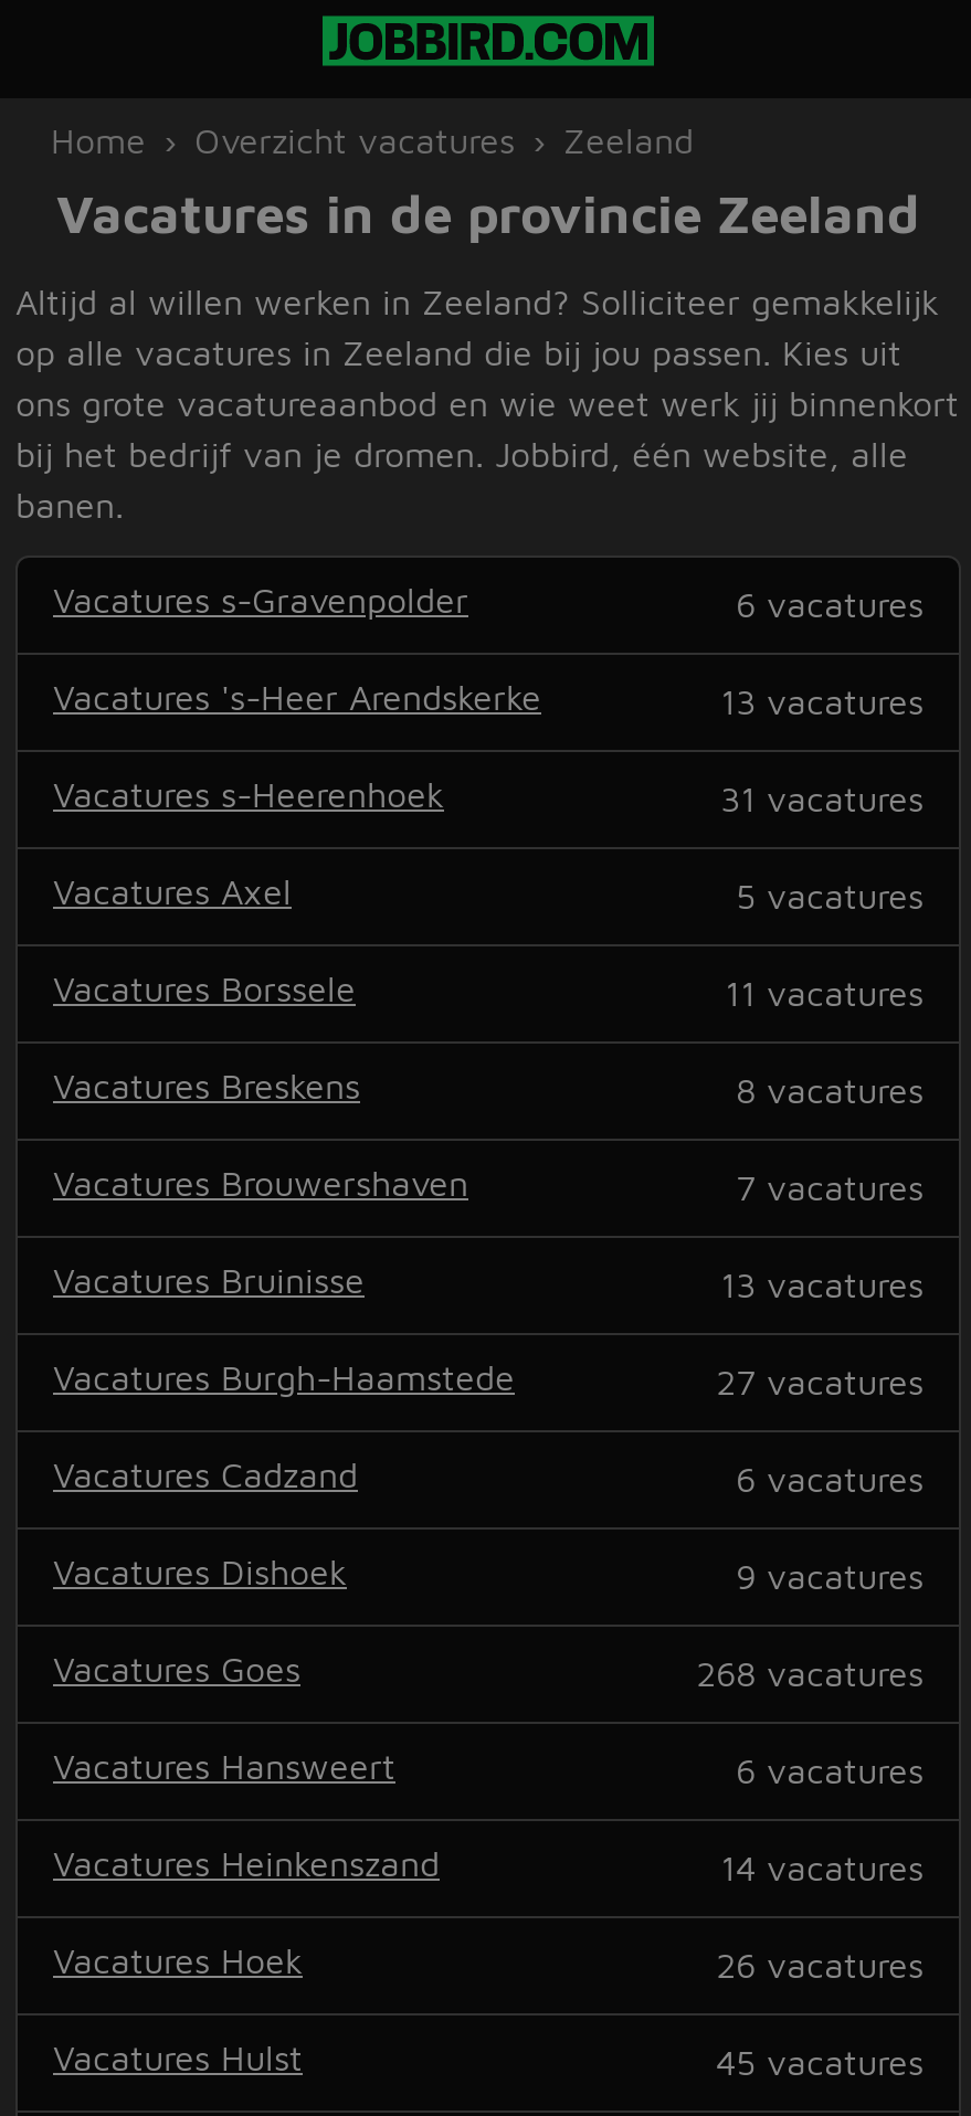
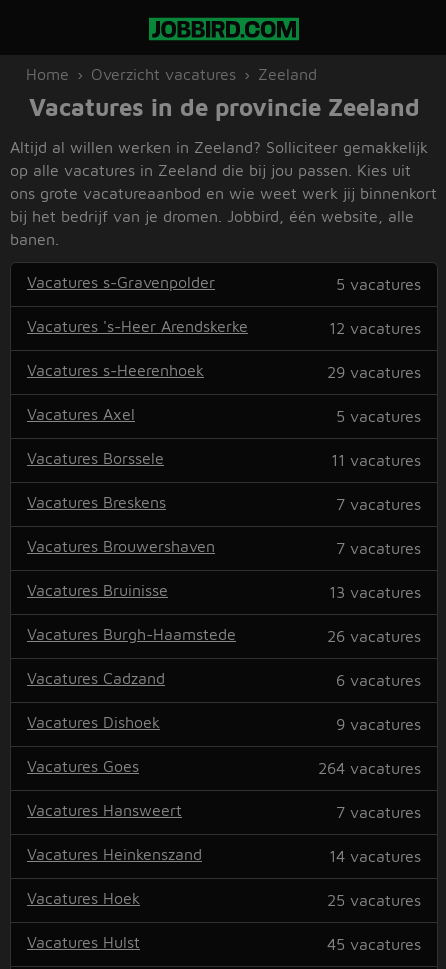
[736,584,923,624] 6 vacatures -> [336,275,421,293] 5 vacatures
[720,681,923,721] 13 vacatures -> [329,319,421,337] 12 vacatures
[720,779,923,818] 31 vacatures -> [327,363,421,381] 29 vacatures
[736,1070,923,1110] 8 vacatures -> [336,495,421,513] 7 vacatures
[716,1362,923,1401] 27 vacatures -> [327,627,421,645] 26 vacatures
[696,1653,923,1693] 268 vacatures -> [318,759,421,777] 264 vacatures
[736,1750,923,1790] 6 vacatures -> [336,803,421,821] 7 vacatures
[716,1945,923,1985] 26 vacatures -> [327,891,421,909] 25 vacatures

